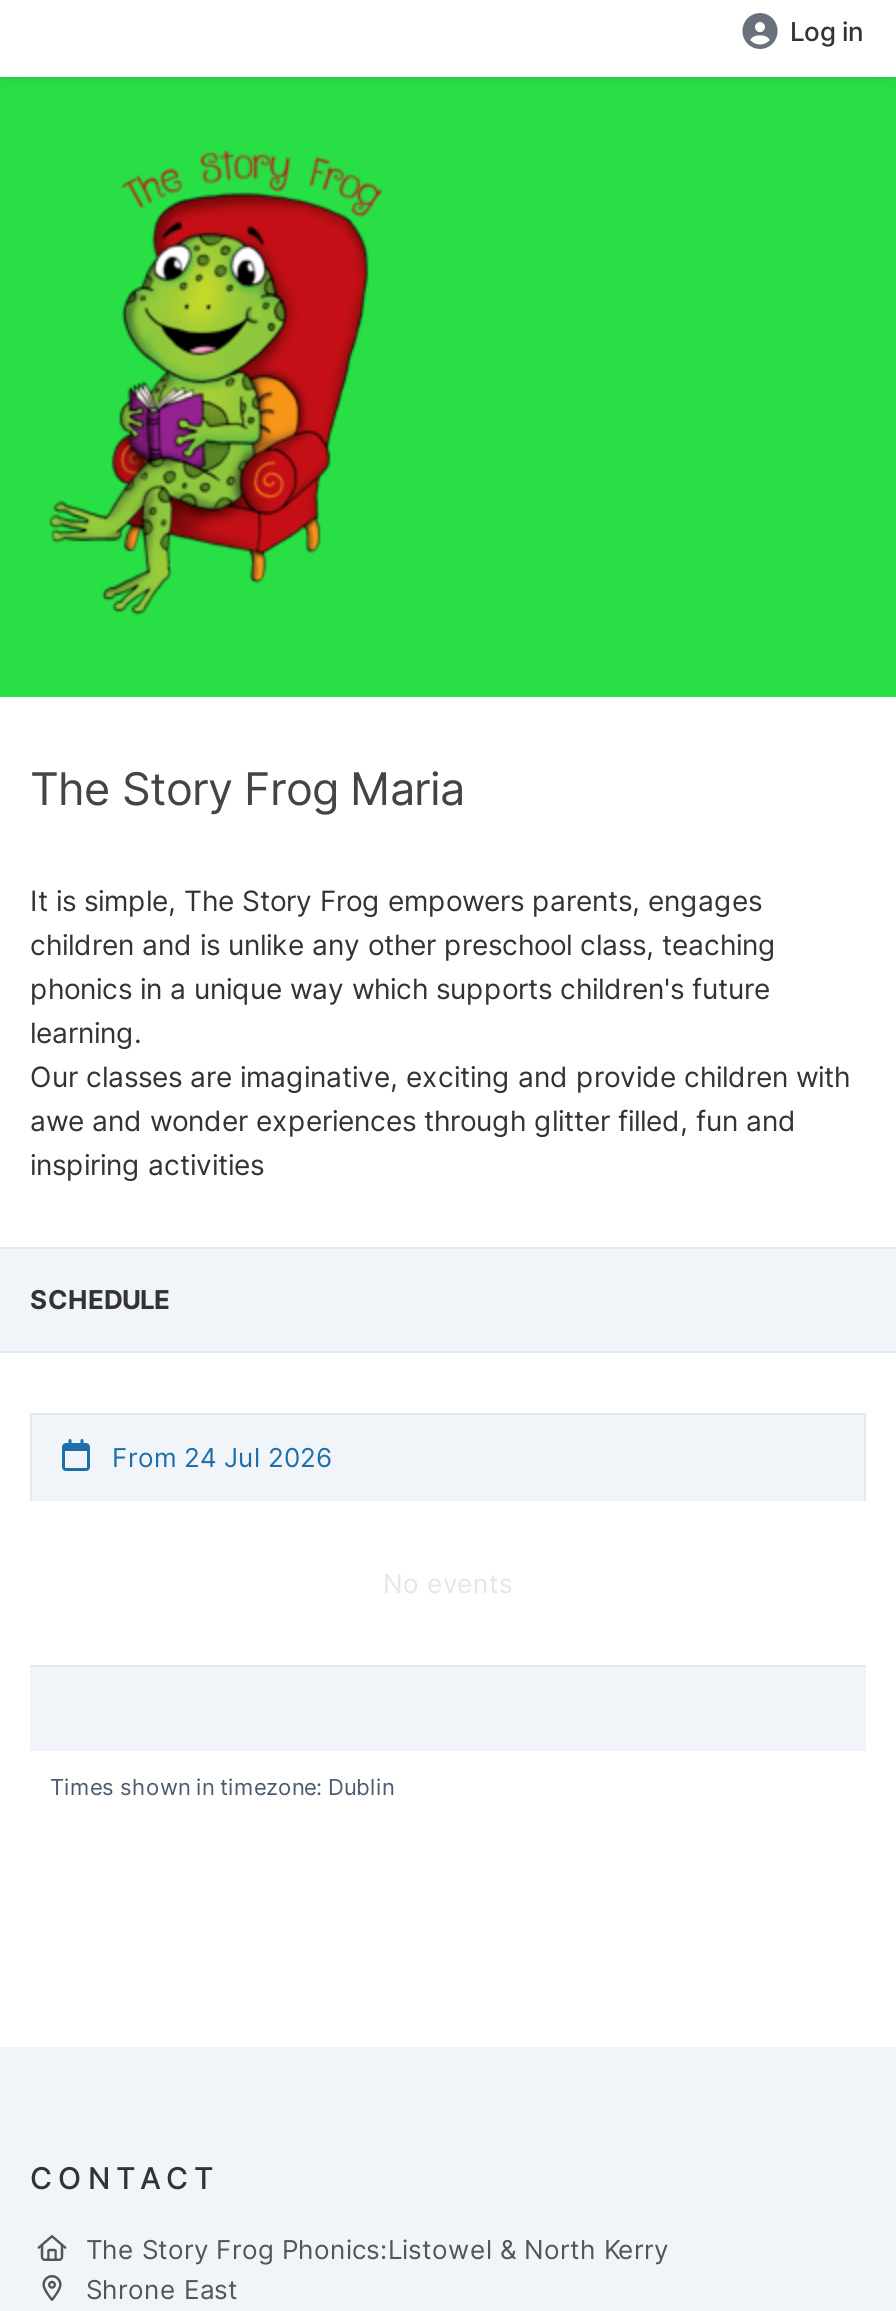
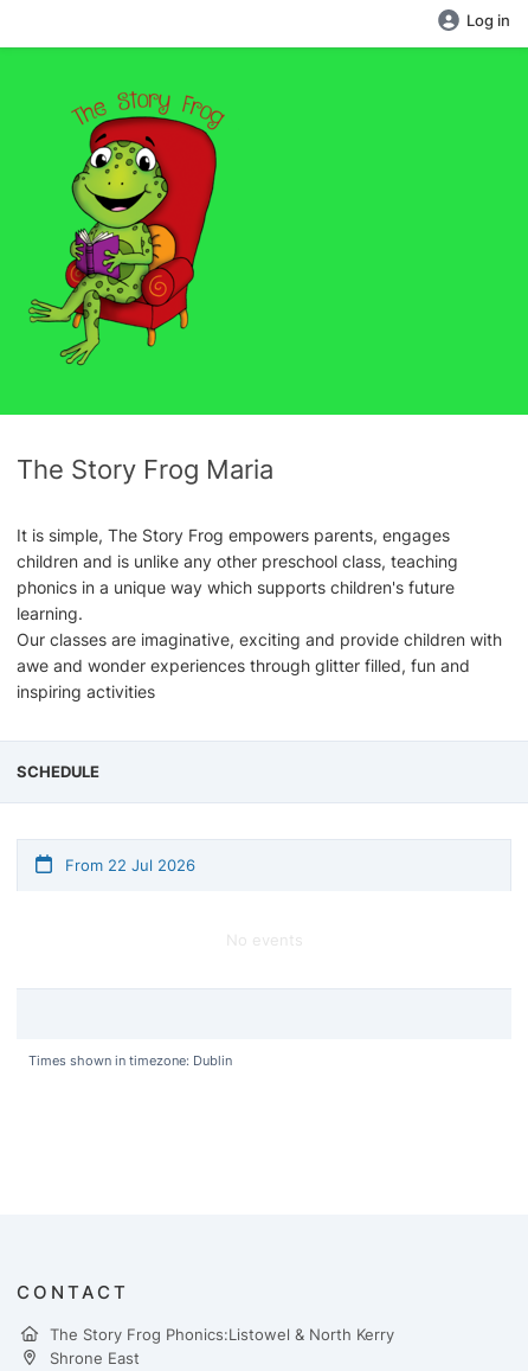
[104,1441,332,1473] From 24 Jul 2026 -> [60,856,195,875] From 22 Jul 2026

